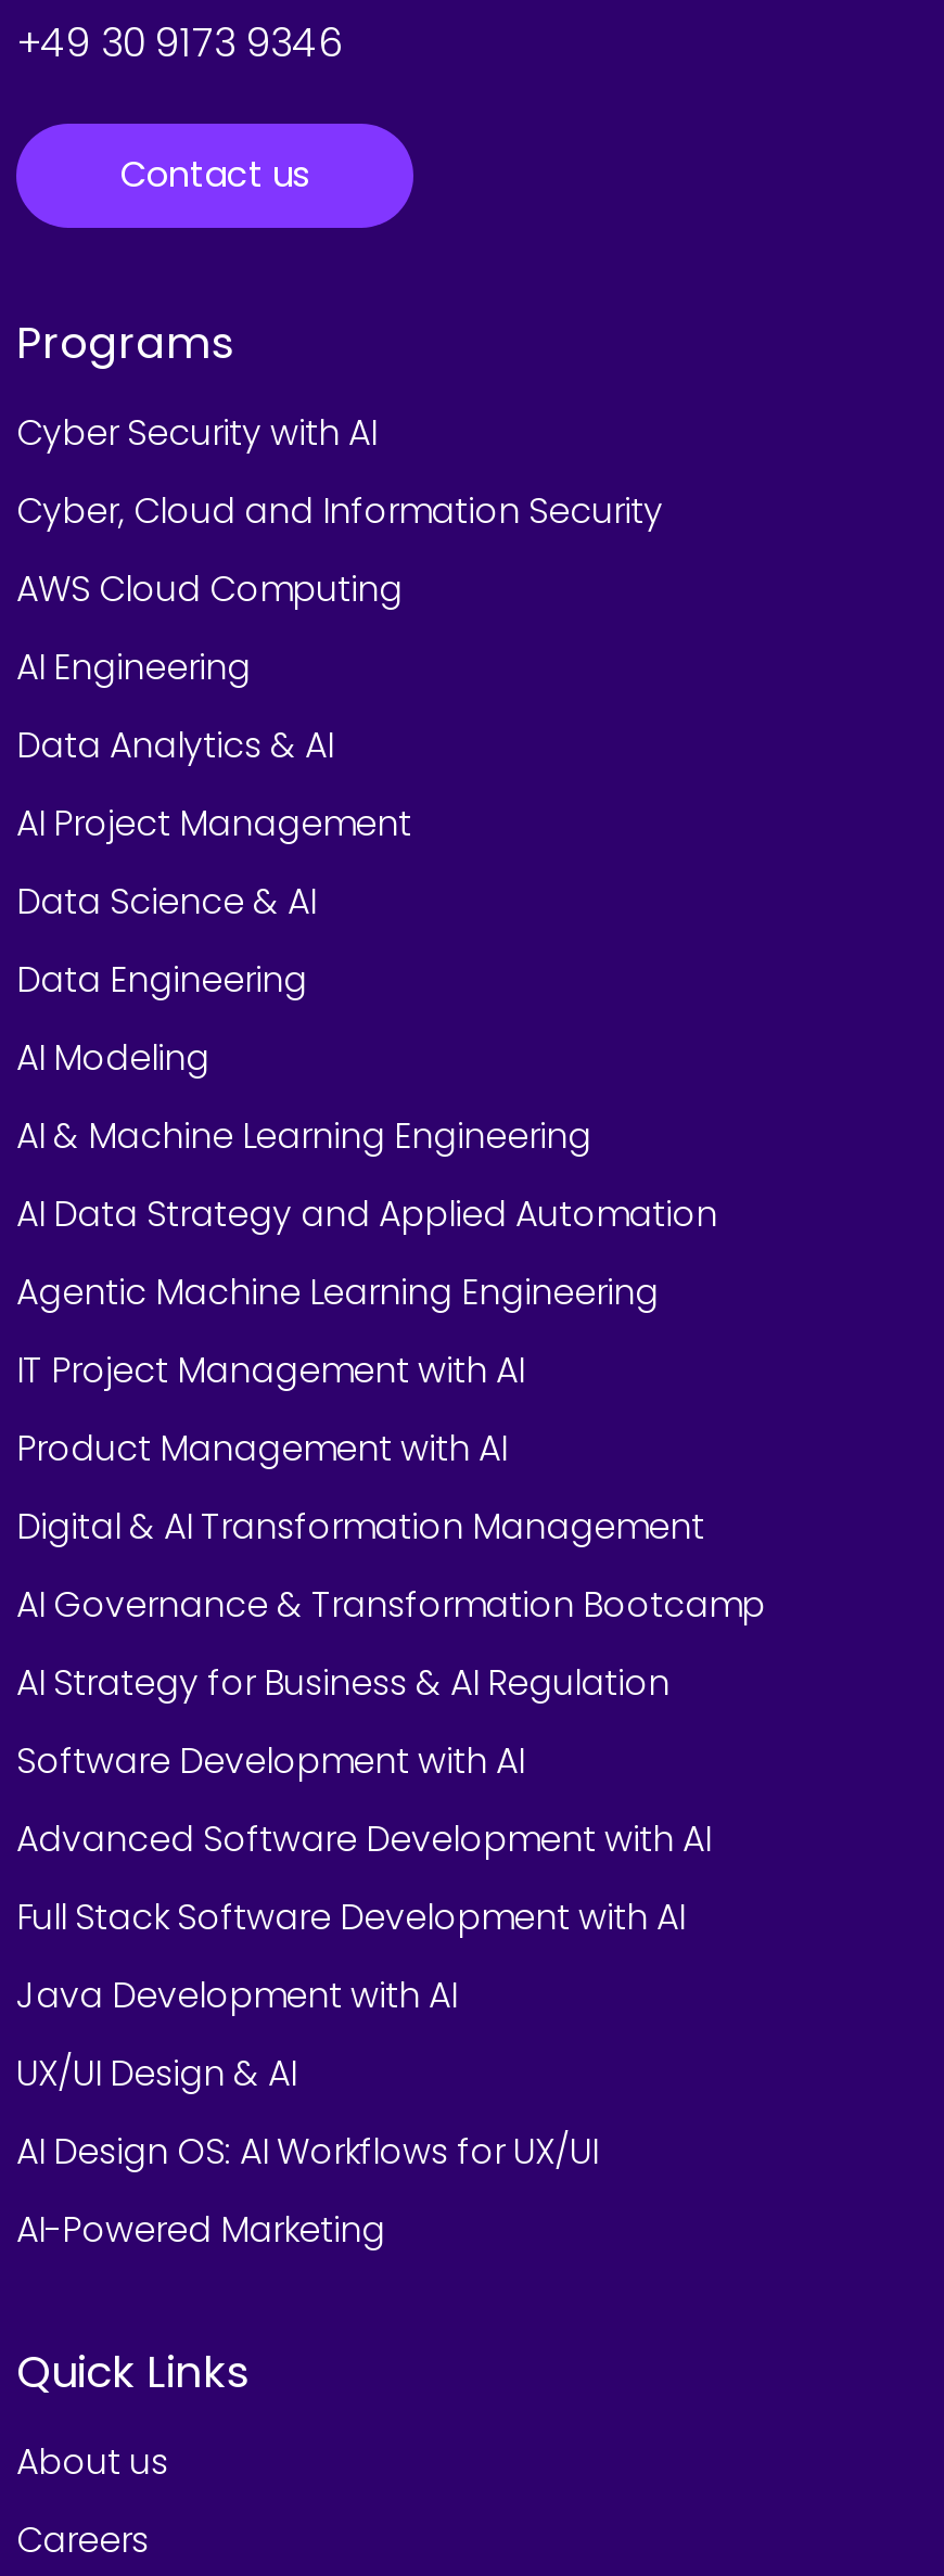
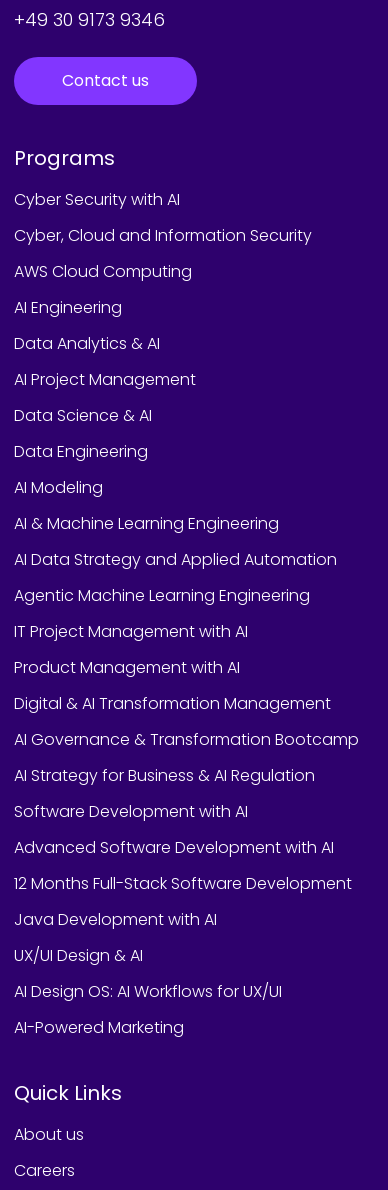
[16,1891,685,1941] Full Stack Software Development with AI -> [14,872,352,895] 12 Months Full-Stack Software Development

